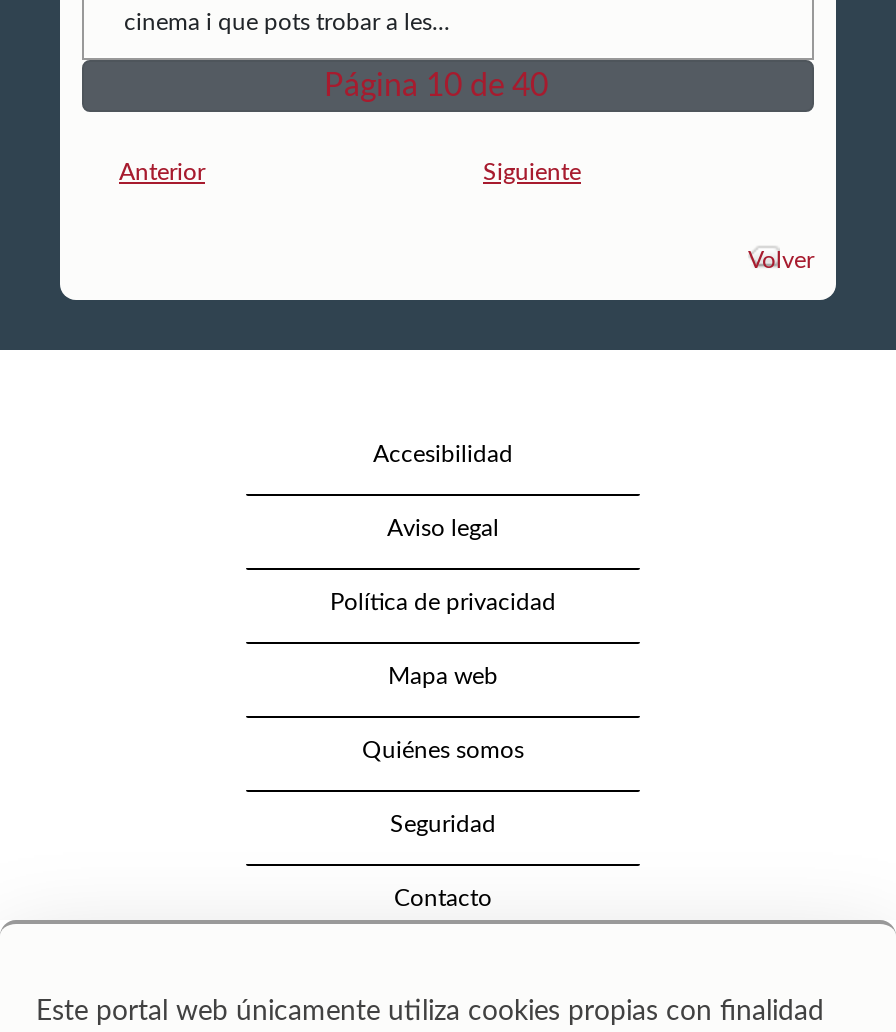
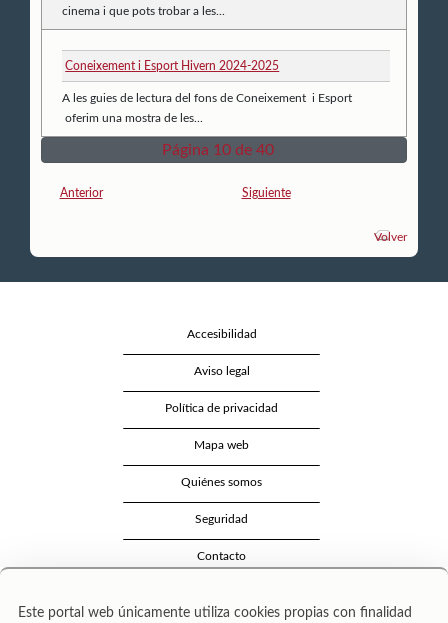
none -> [62,60,352,124] Coneixement i Esport Hivern 2024-2025 | A les guies de lectura del fons de Coneixement i Esport | oferim una mostra de les...

